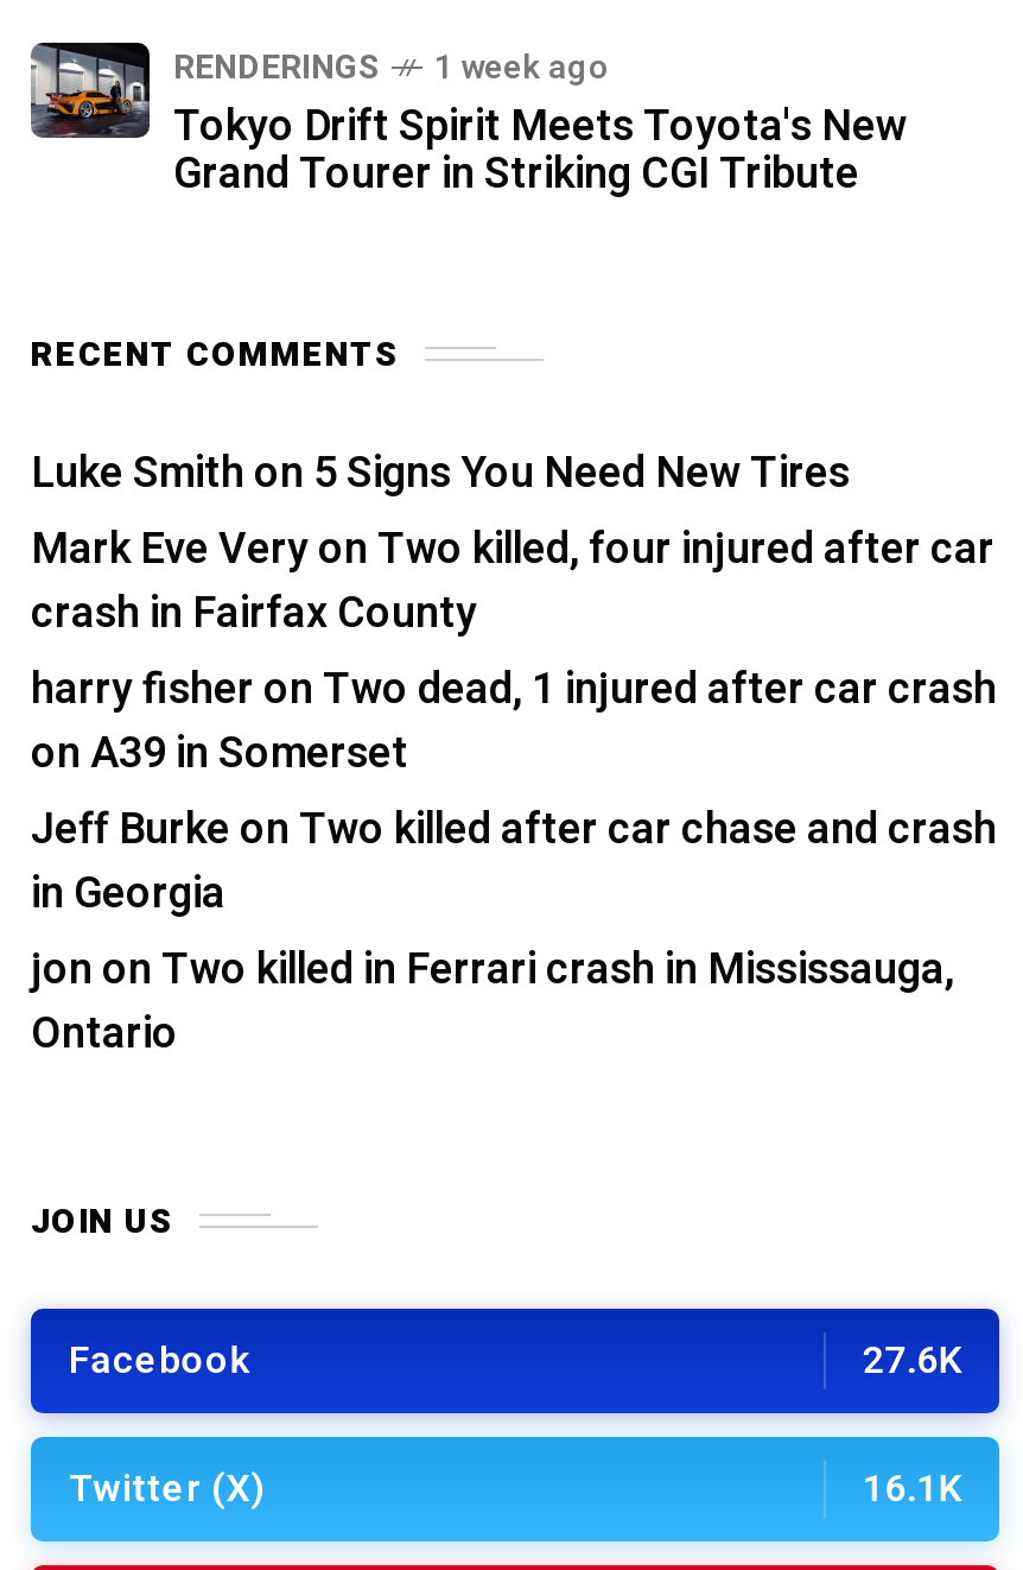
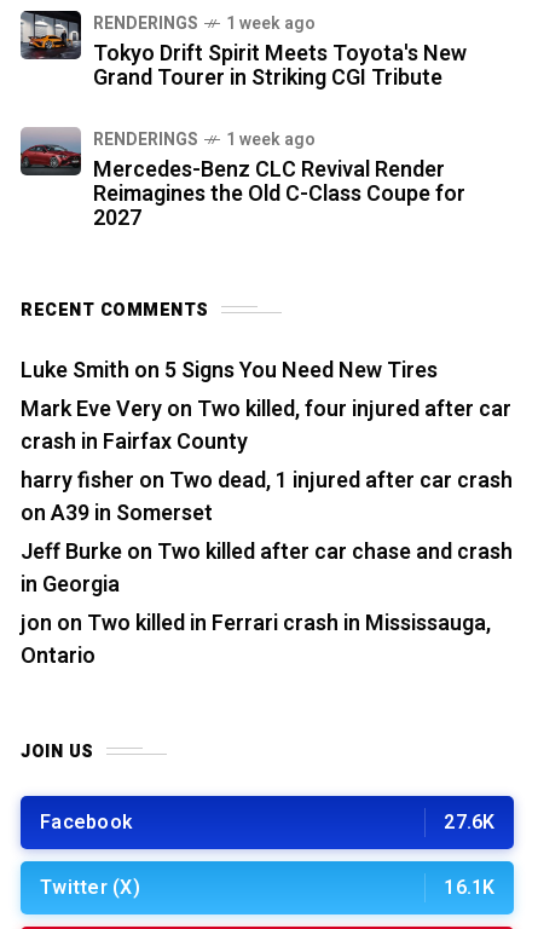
none -> [19,127,465,235] [image] | RENDERINGS | 1 week ago | Mercedes-Benz CLC Revival Render | Reimagines the Old C-Class Coupe for | 2027

